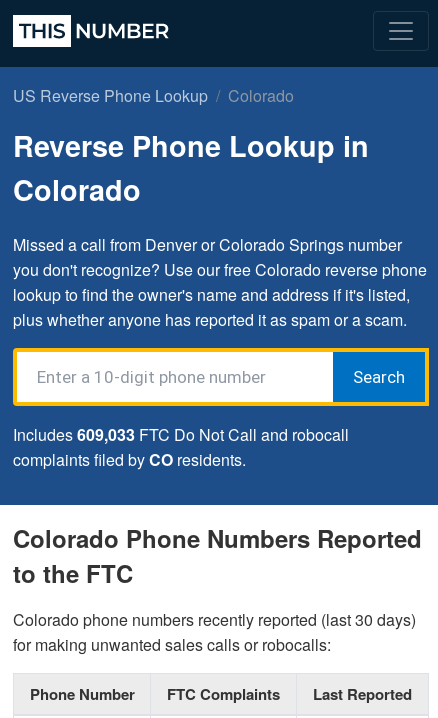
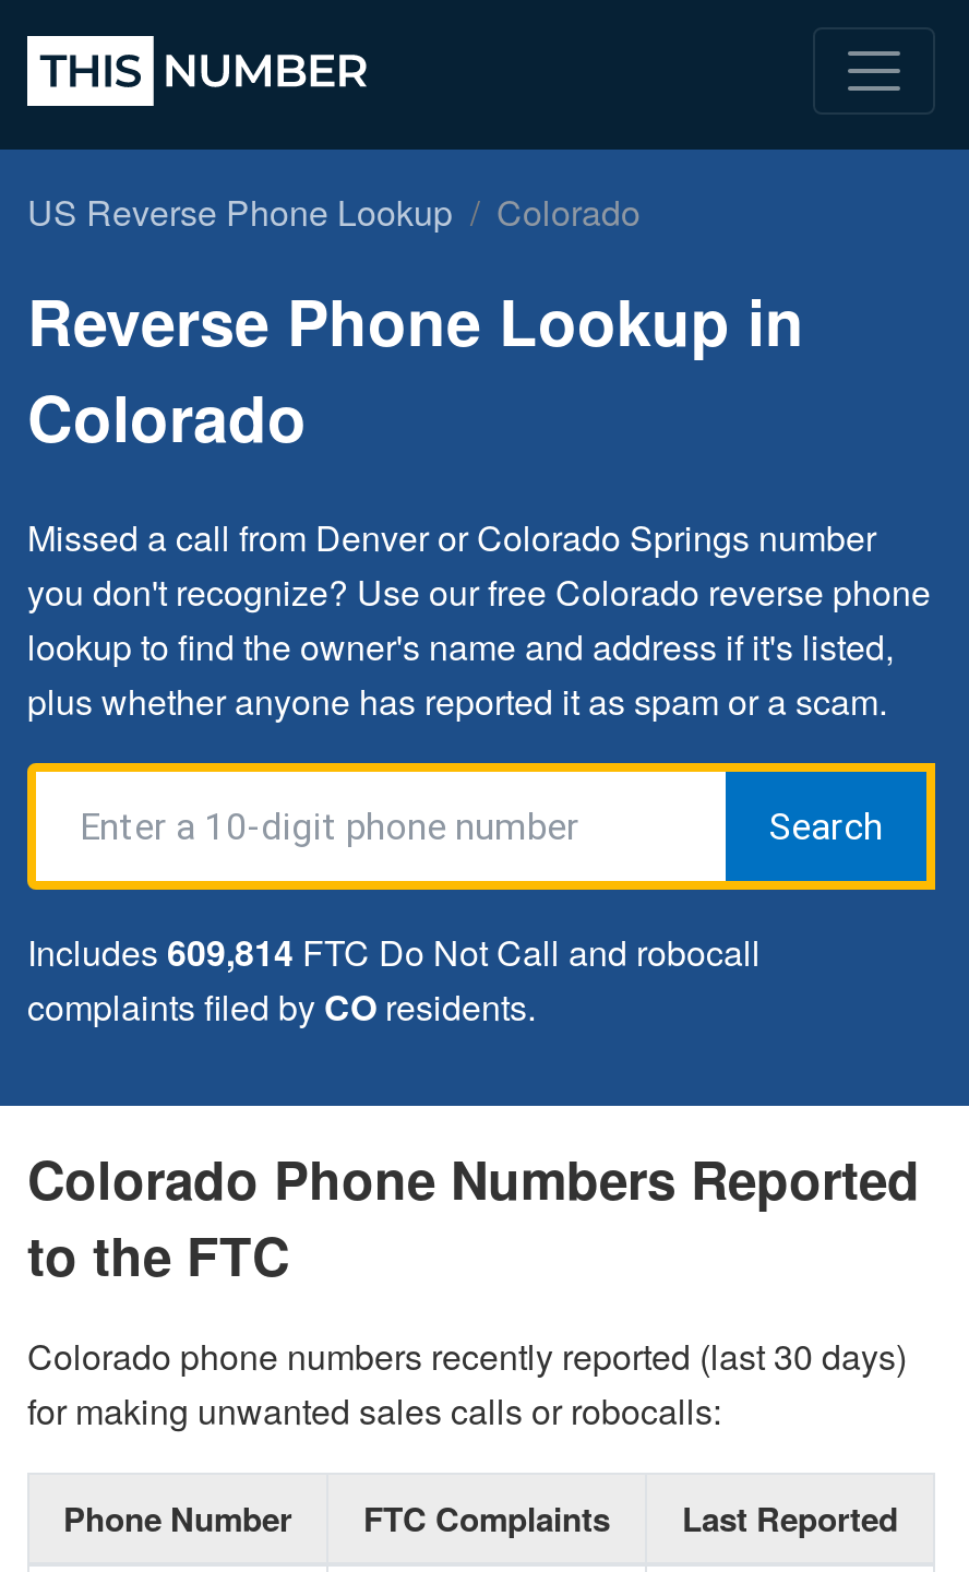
[13,423,349,446] Includes 609,033 FTC Do Not Call and robocall -> [27,927,761,977] Includes 609,814 FTC Do Not Call and robocall

